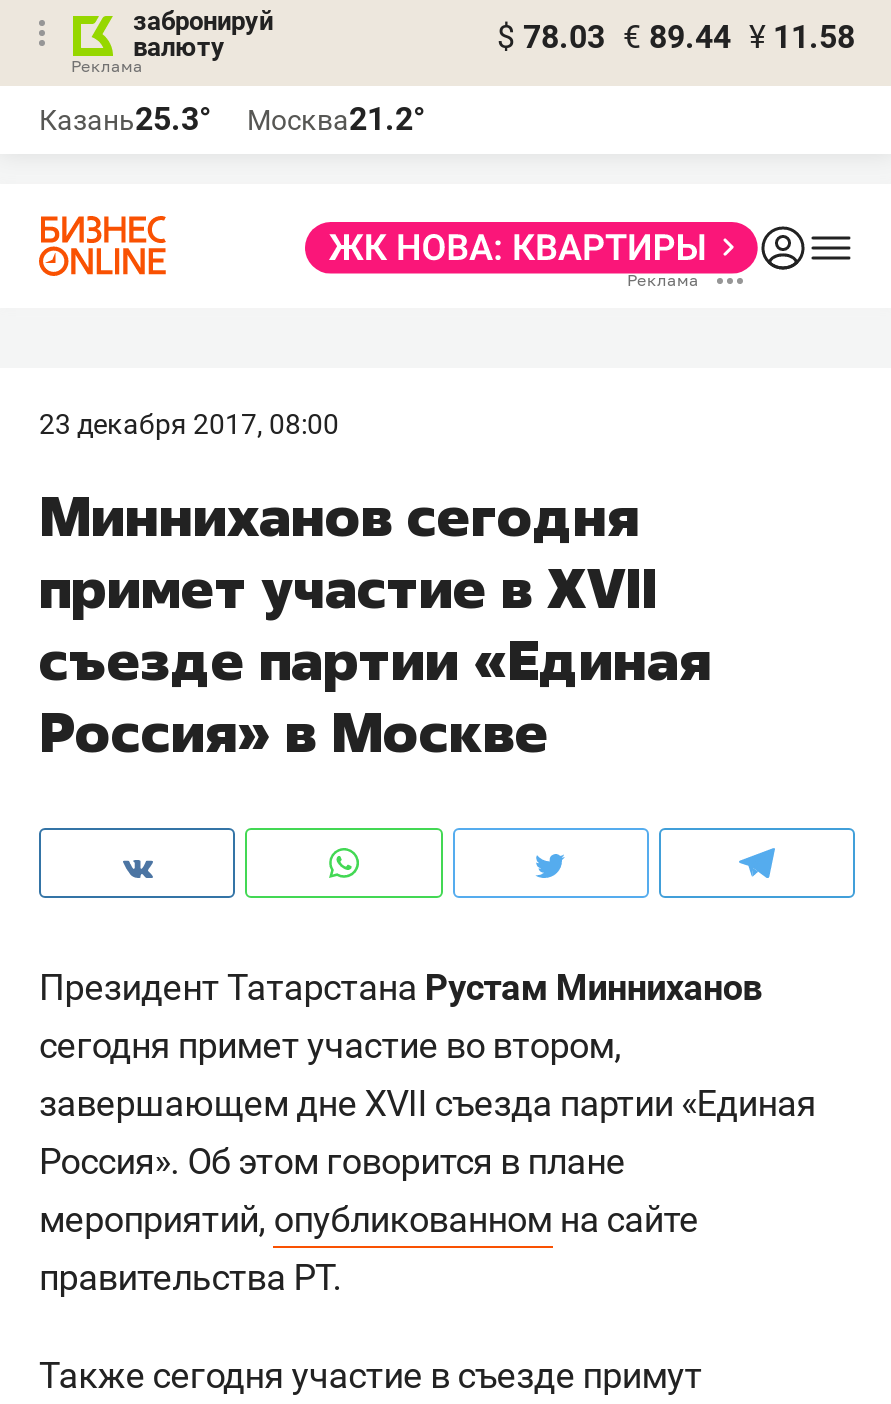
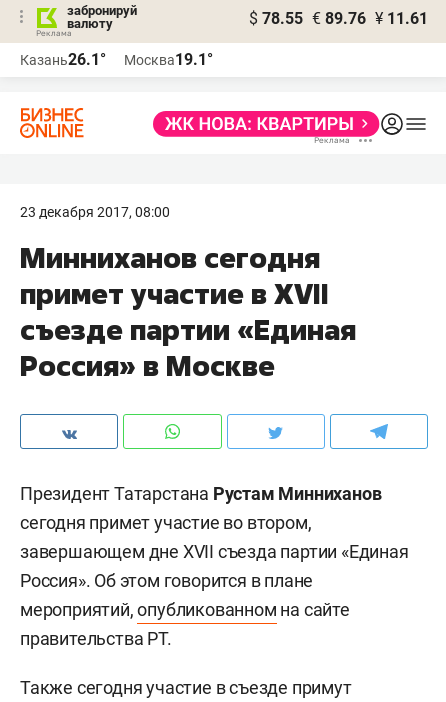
[497,18,855,56] $ 78.03 € 89.44 ¥ 11.58 -> [249,9,428,28] $ 78.55 € 89.76 ¥ 11.61
[39,100,211,138] Казань25.3° -> [20,50,106,69] Казань26.1°
[247,100,425,138] Москва21.2° -> [124,50,213,69] Москва19.1°

